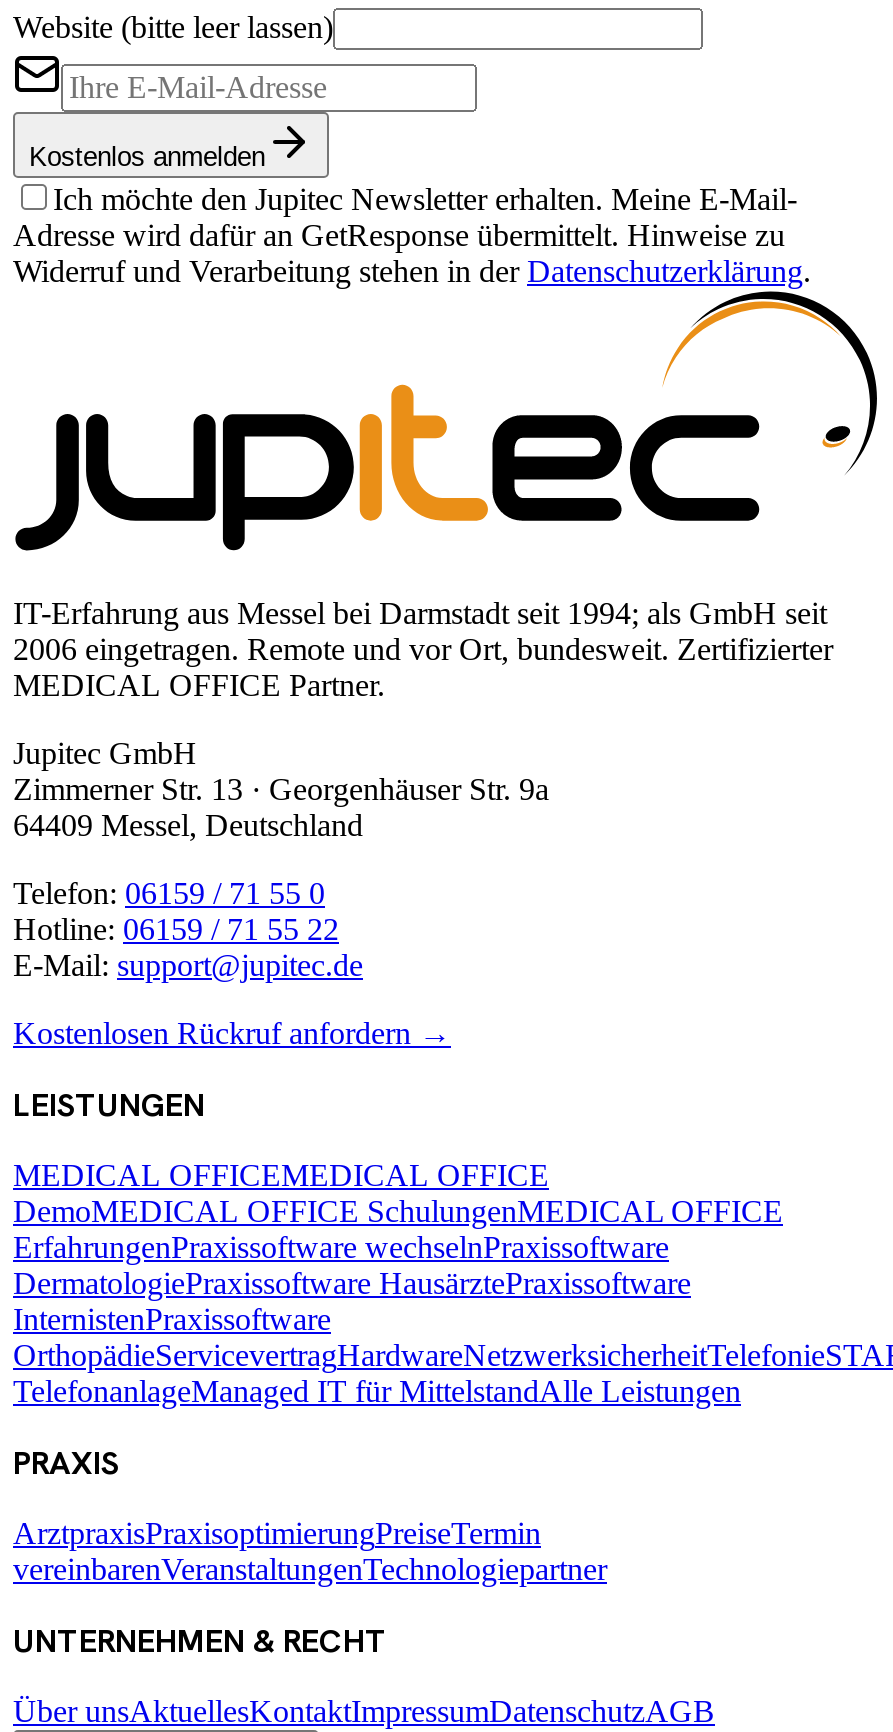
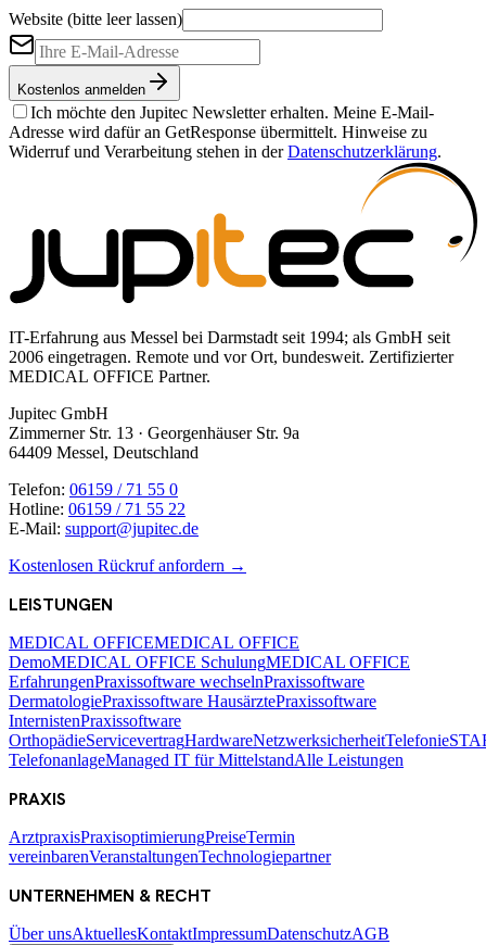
[13,1193,783,1227] DemoMEDICAL OFFICE SchulungenMEDICAL OFFICE -> [9,652,410,671] DemoMEDICAL OFFICE SchulungMEDICAL OFFICE

